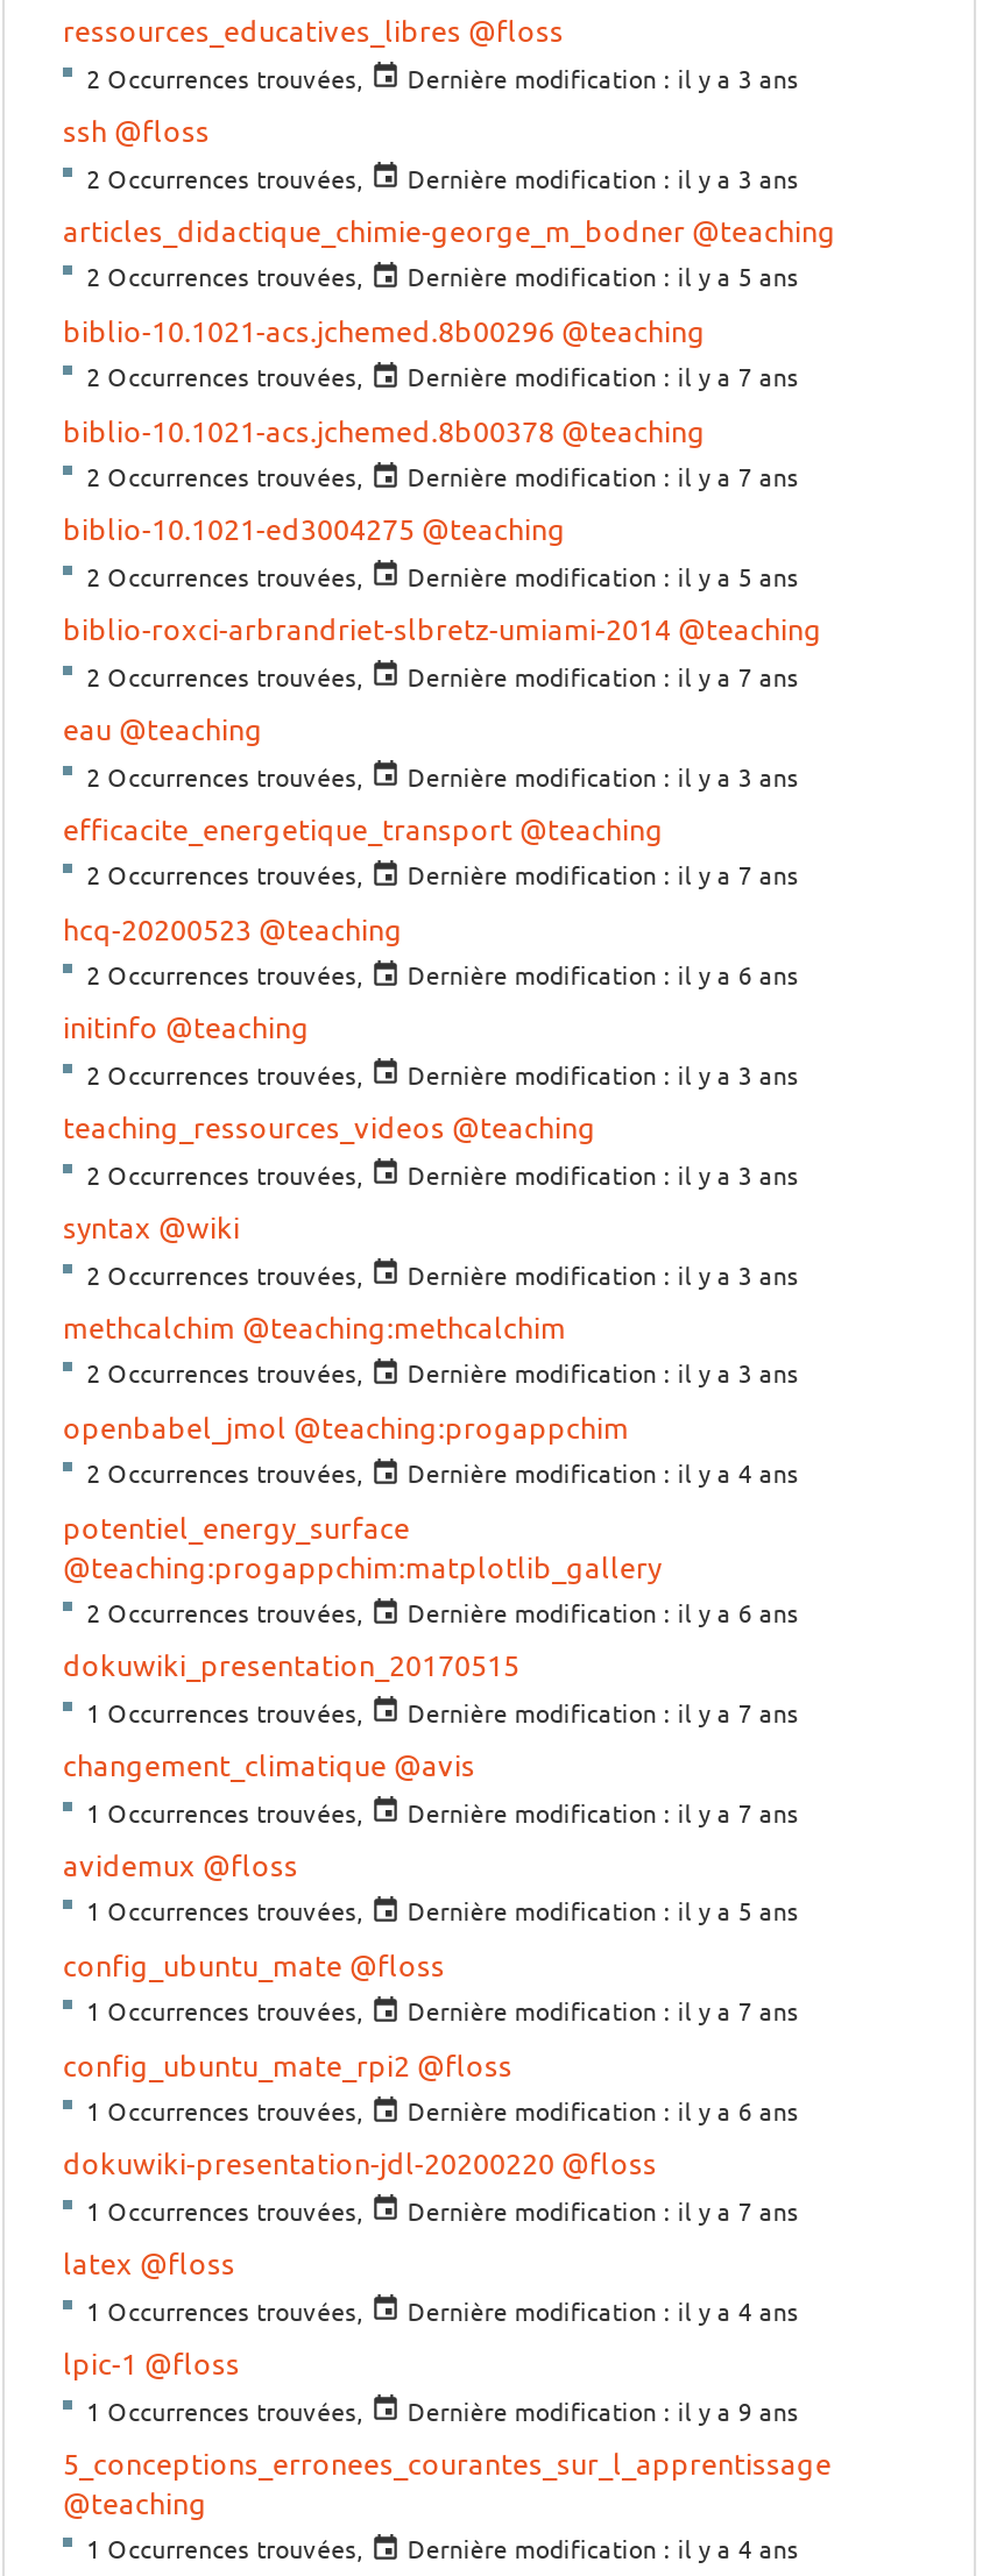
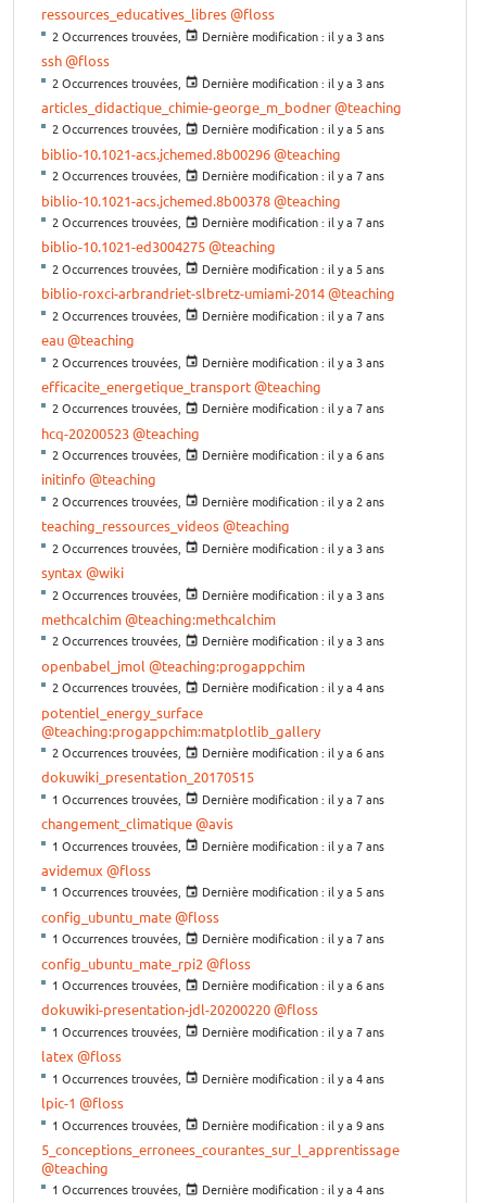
[400,1055,799,1092] Dernière modification : il y a 3 ans -> [199,492,384,510] Dernière modification : il y a 2 ans

